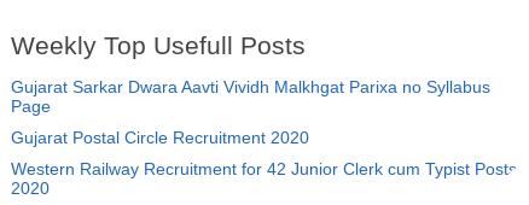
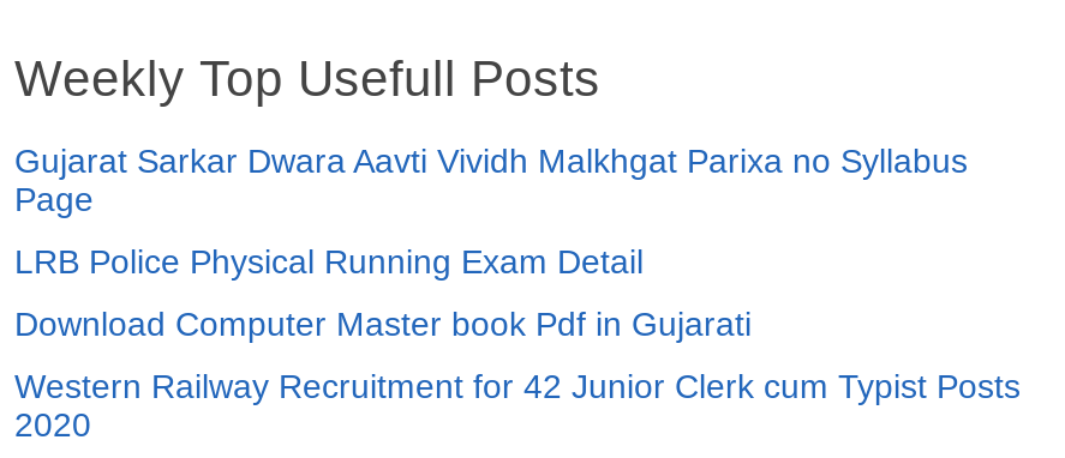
[11,128,309,147] Gujarat Postal Circle Recruitment 2020 -> [14,242,752,343] LRB Police Physical Running Exam Detail | Download Computer Master book Pdf in Gujarati

